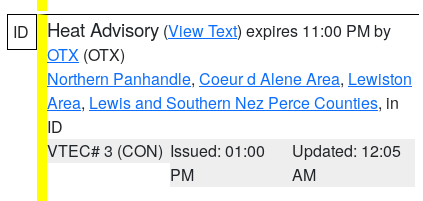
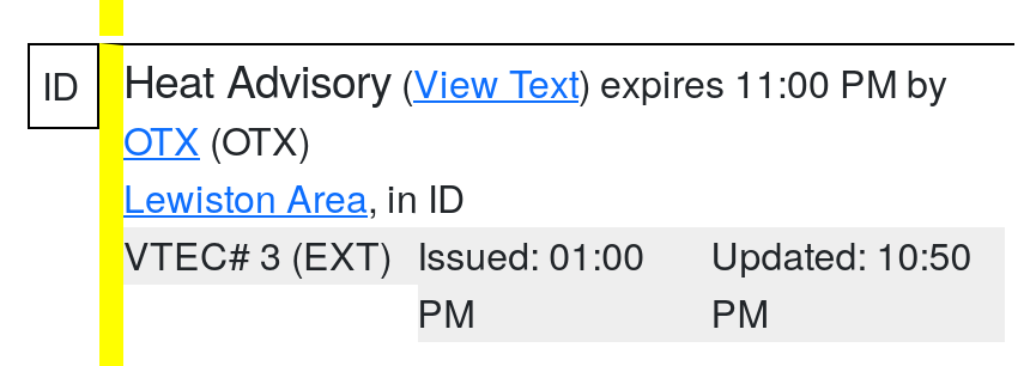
[47,67,412,162] Northern Panhandle, Coeur d Alene Area, Lewiston | Area, Lewis and Southern Nez Perce Counties, in | ID | VTEC# 3 (CON) Issued: 01:00 -> [123,170,645,282] Lewiston Area, in ID | VTEC# 3 (EXT) Issued: 01:00
[292,139,401,186] Updated: 12:05 | AM -> [711,227,972,340] Updated: 10:50 | PM

